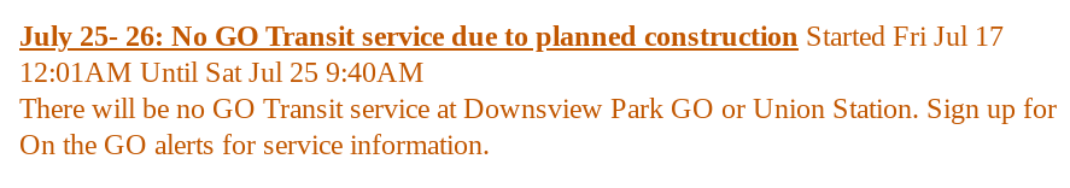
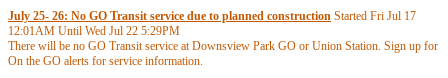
[19,54,425,88] 12:01AM Until Sat Jul 25 9:40AM -> [8,23,180,37] 12:01AM Until Wed Jul 22 5:29PM

